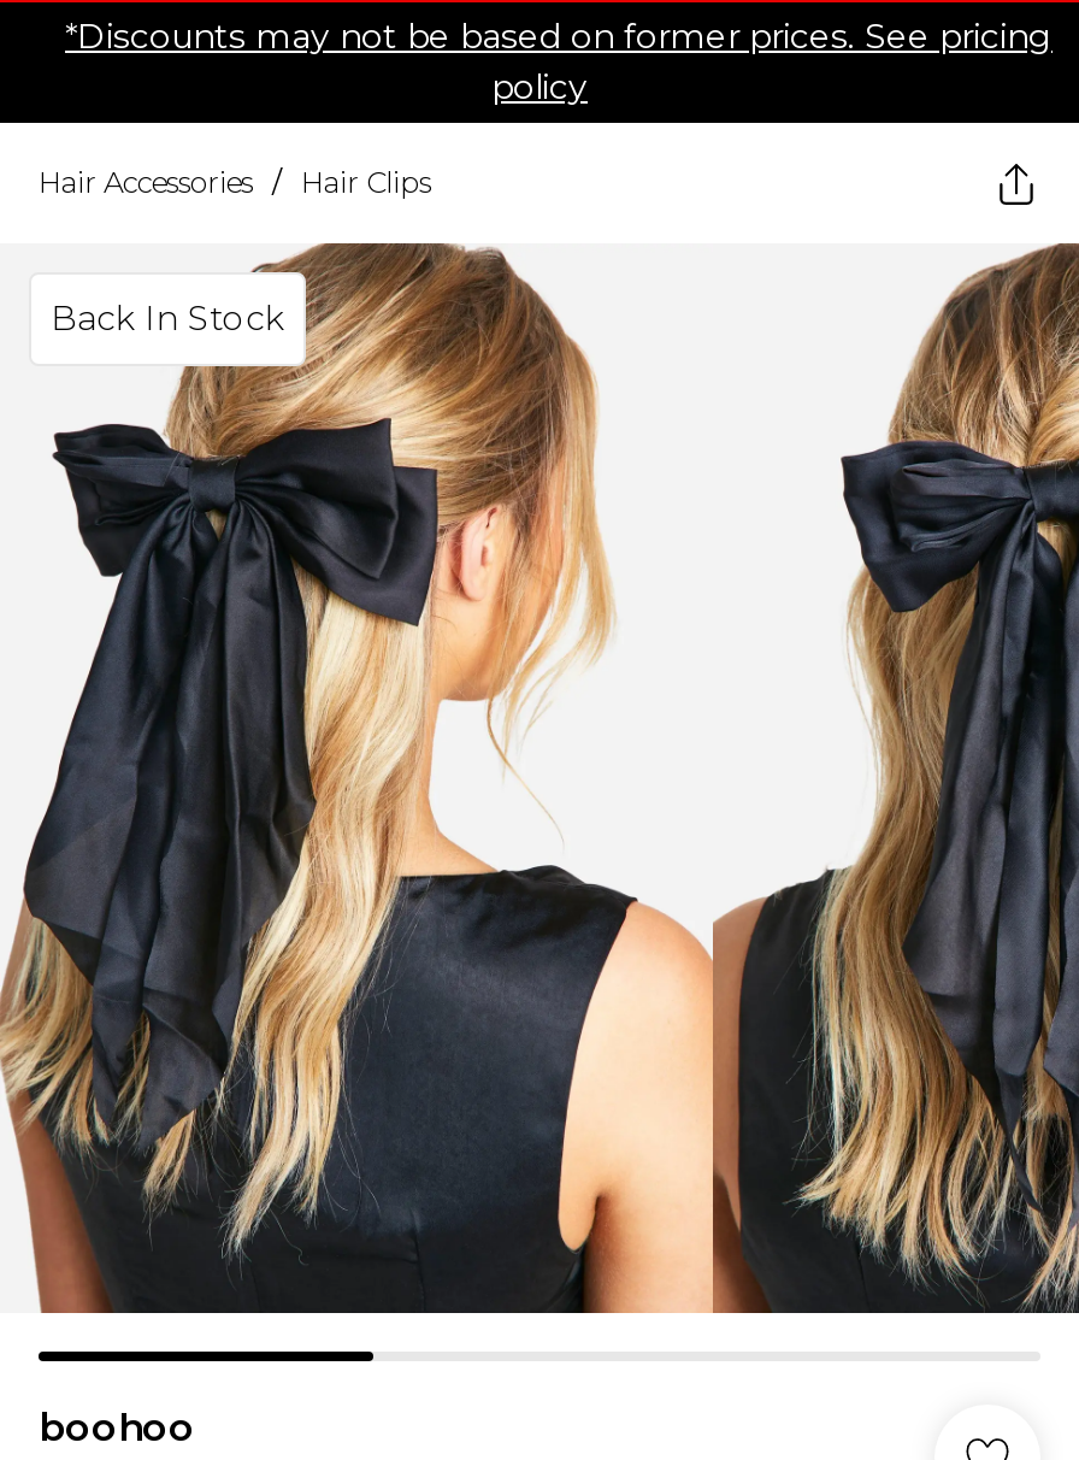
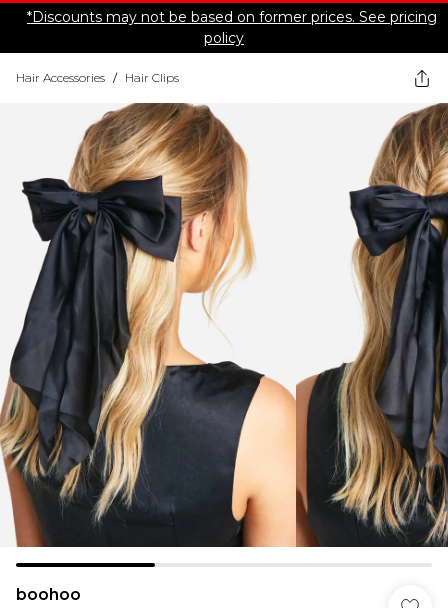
[51,296,284,340] Back In Stock -> none

